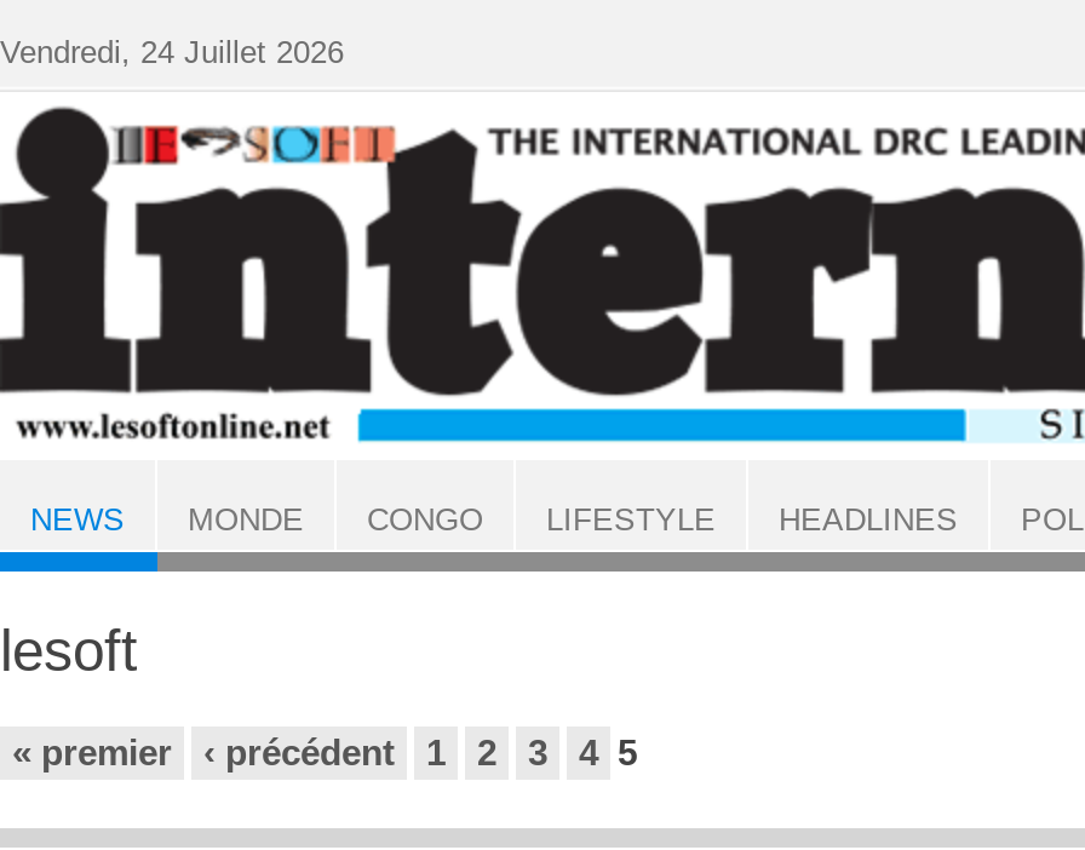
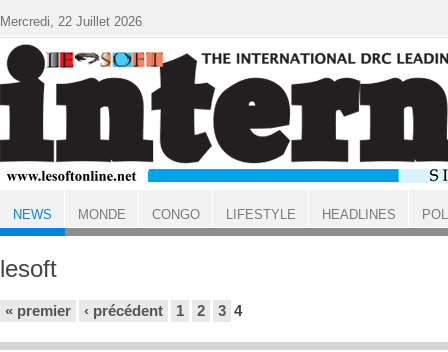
[0,34,344,70] Vendredi, 24 Juillet 2026 -> [0,14,142,29] Mercredi, 22 Juillet 2026
[528,731,637,773] 3 | 4 5 -> [218,302,242,319] 3 4

